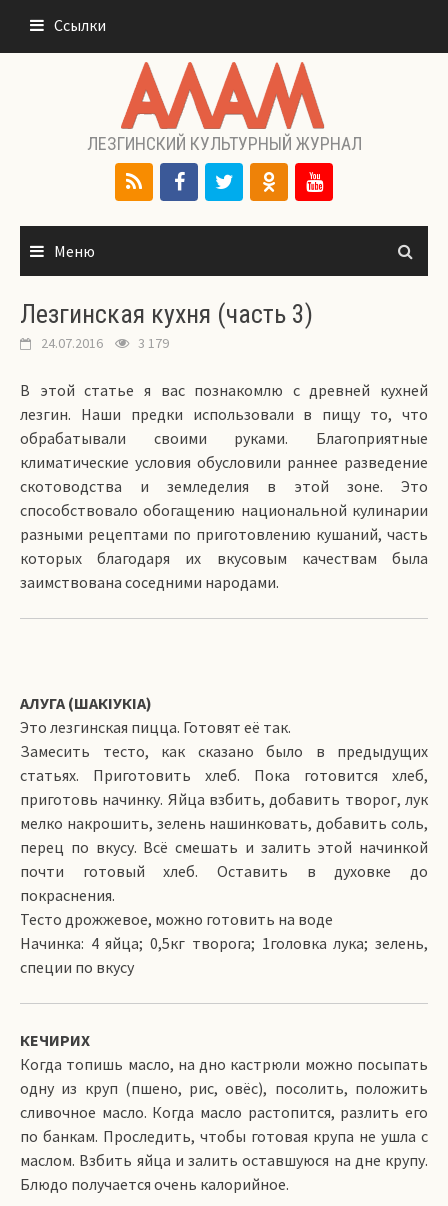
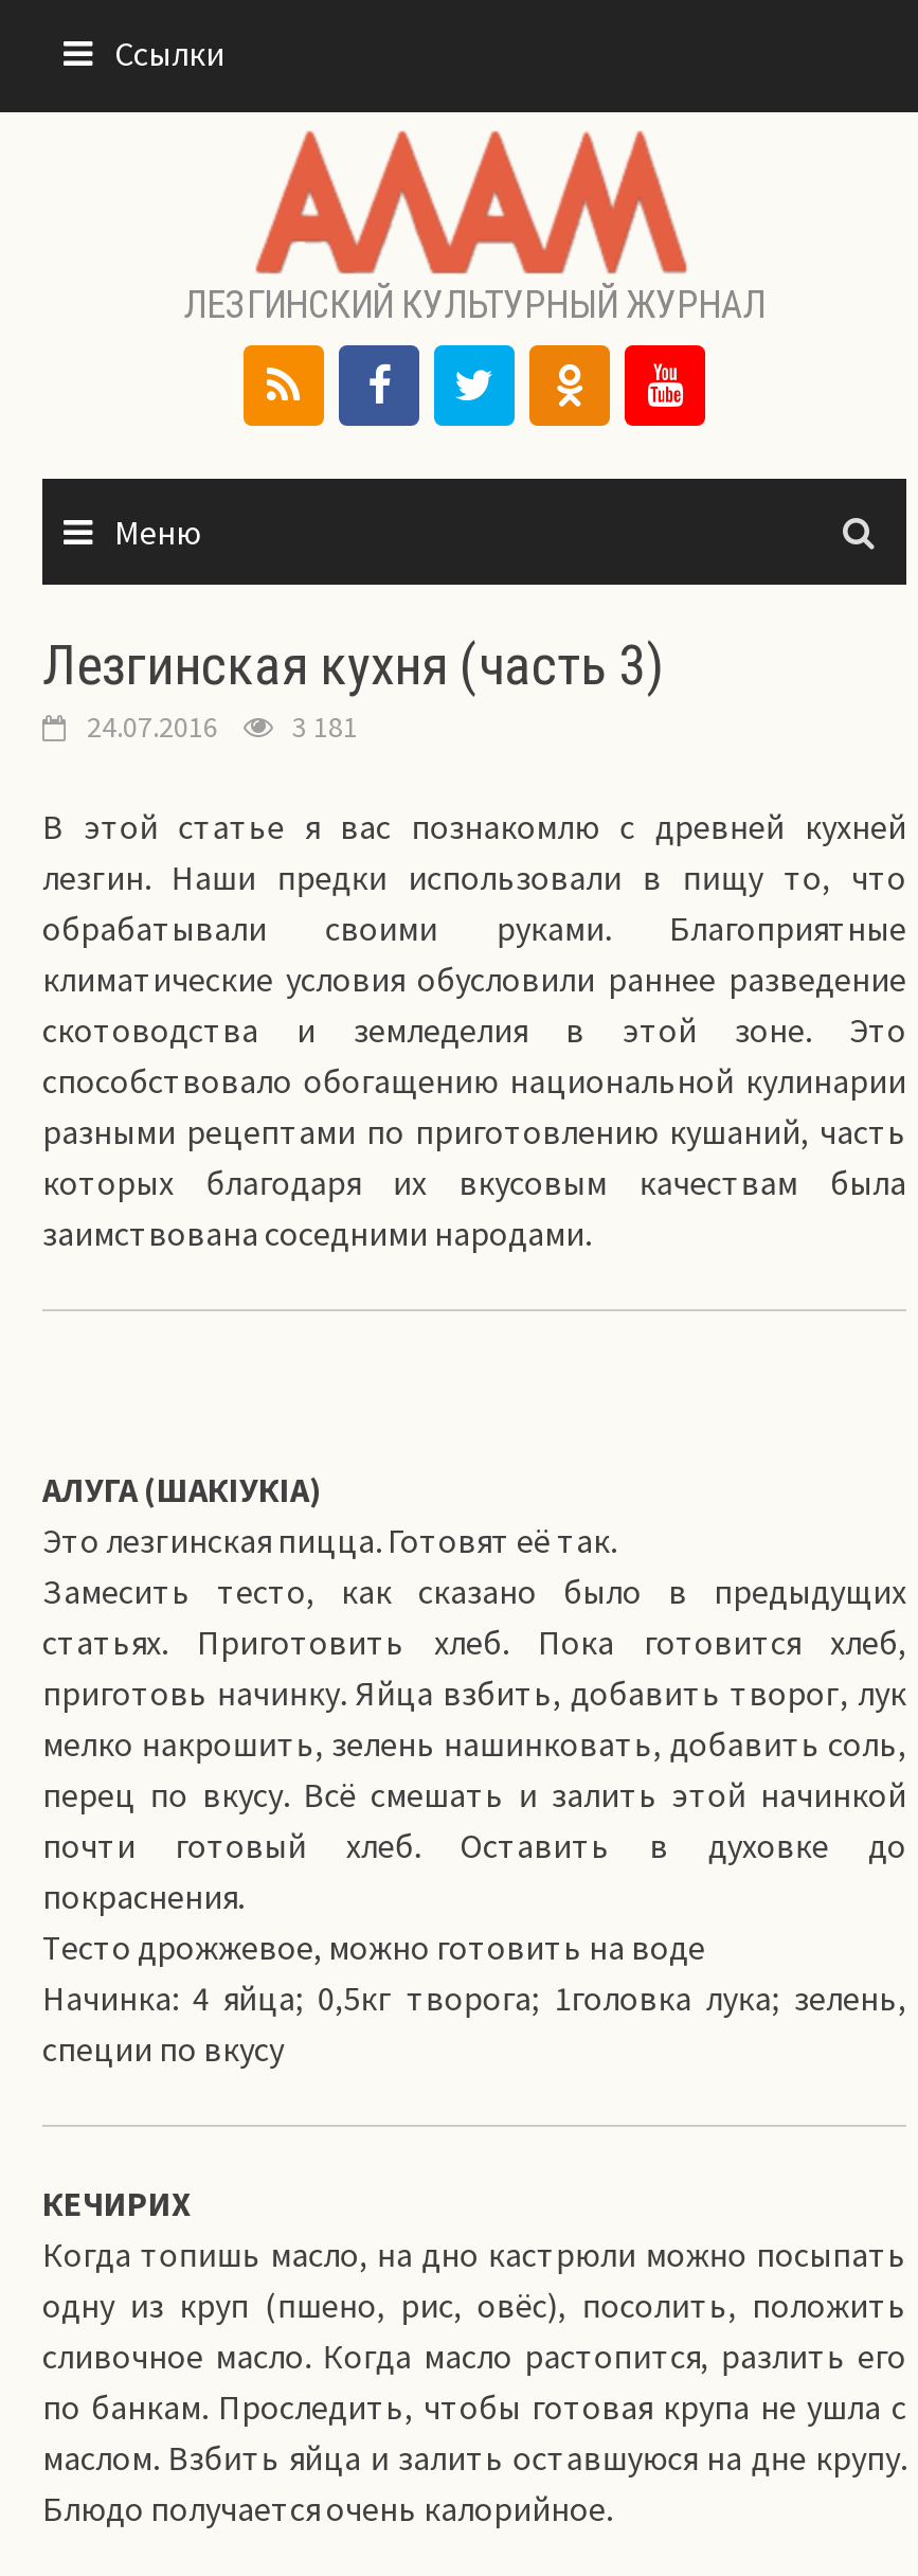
[41,334,169,352] 24.07.2016 3 179 -> [87,708,358,746] 24.07.2016 3 181

